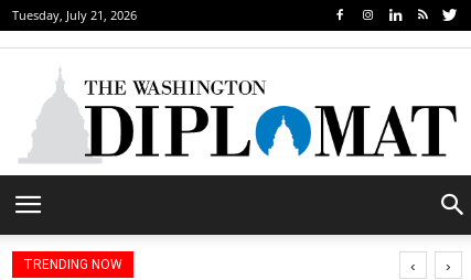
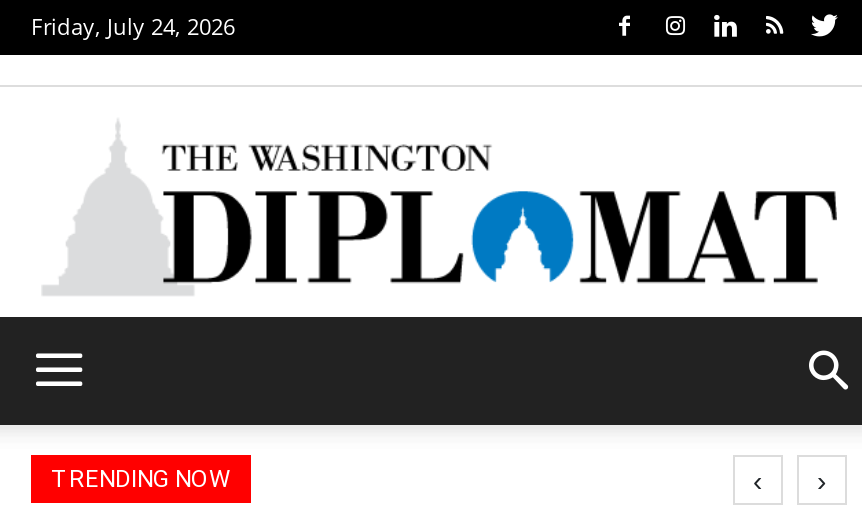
[12,7,137,23] Tuesday, July 21, 2026 -> [31,11,235,41] Friday, July 24, 2026

